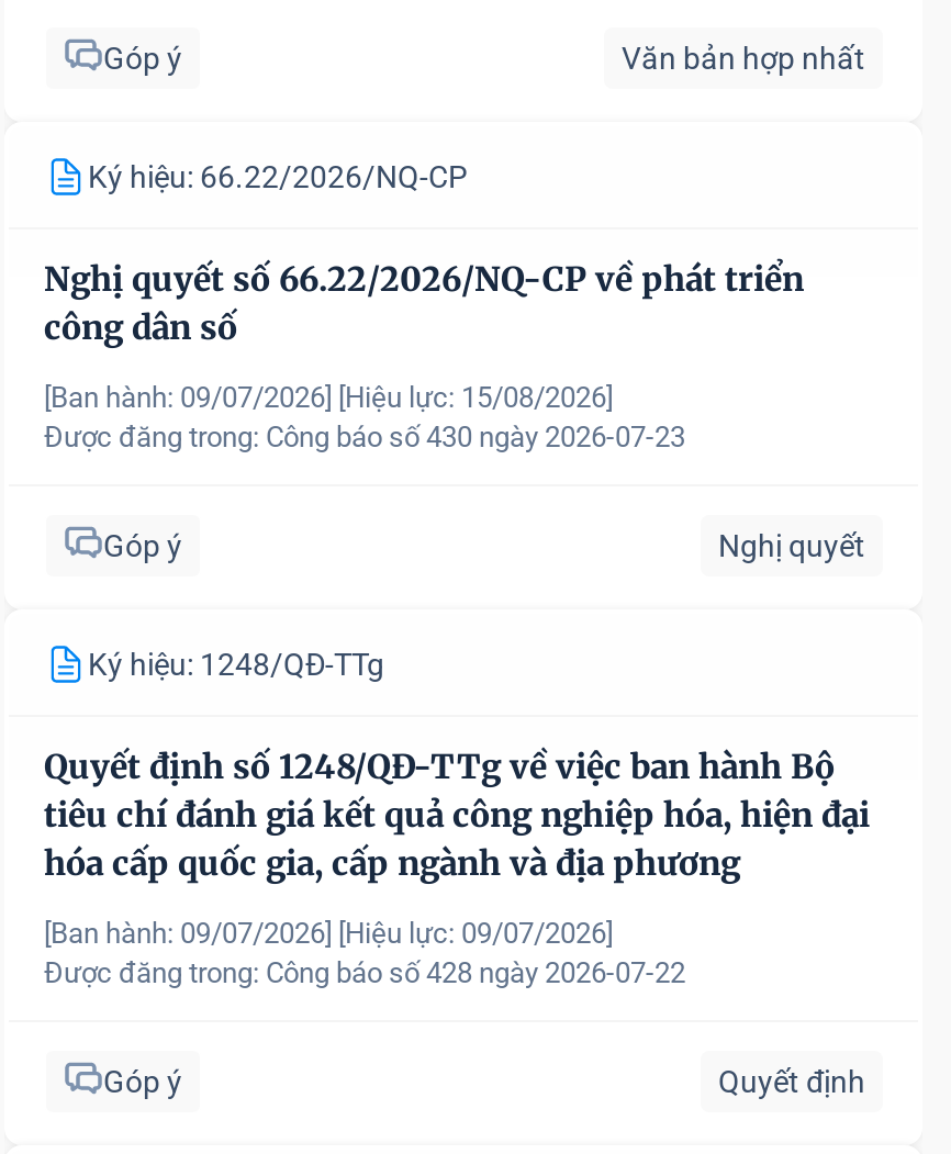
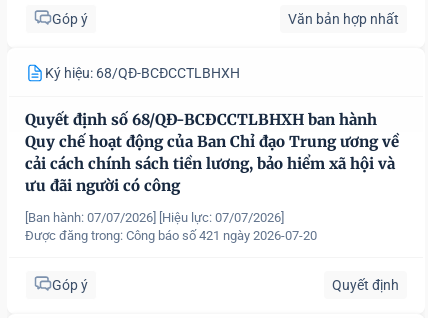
[44,158,870,988] Ký hiệu: 66.22/2026/NQ-CP | Nghị quyết số 66.22/2026/NQ-CP về phát triển | công dân số | [Ban hành: 09/07/2026] [Hiệu lực: 15/08/2026] | Được đăng trong: Công báo số 430 ngày 2026-07-23 | Góp ý | Nghị quyết | Ký hiệu: 1248/QĐ-TTg | Quyết định số 1248/QĐ-TTg về việc ban hành Bộ | tiêu chí đánh giá kết quả công nghiệp hóa, hiện đại | hóa cấp quốc gia, cấp ngành và địa phương | [Ban hành: 09/07/2026] [Hiệu lực: 09/07/2026] | Được đăng trong: Công báo số 428 ngày 2026-07-22 -> [25,64,399,242] Ký hiệu: 68/QĐ-BCĐCCTLBHXH | Quyết định số 68/QĐ-BCĐCCTLBHXH ban hành | Quy chế hoạt động của Ban Chỉ đạo Trung ương về | cải cách chính sách tiền lương, bảo hiểm xã hội và | ưu đãi người có công | [Ban hành: 07/07/2026] [Hiệu lực: 07/07/2026] | Được đăng trong: Công báo số 421 ngày 2026-07-20

